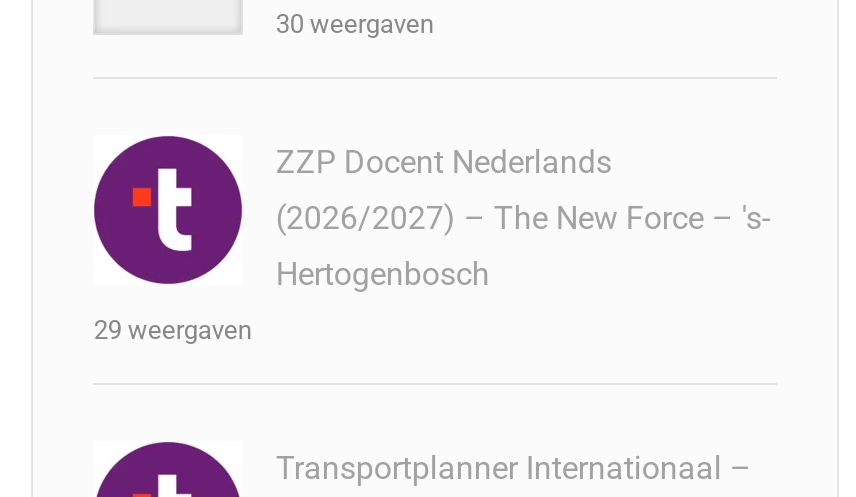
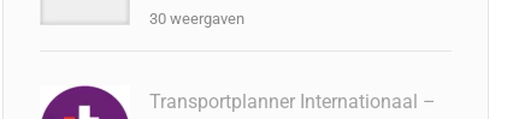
[93,143,770,345] [image] | ZZP Docent Nederlands | (2026/2027) – The New Force – 's- | Hertogenbosch | 29 weergaven -> none

